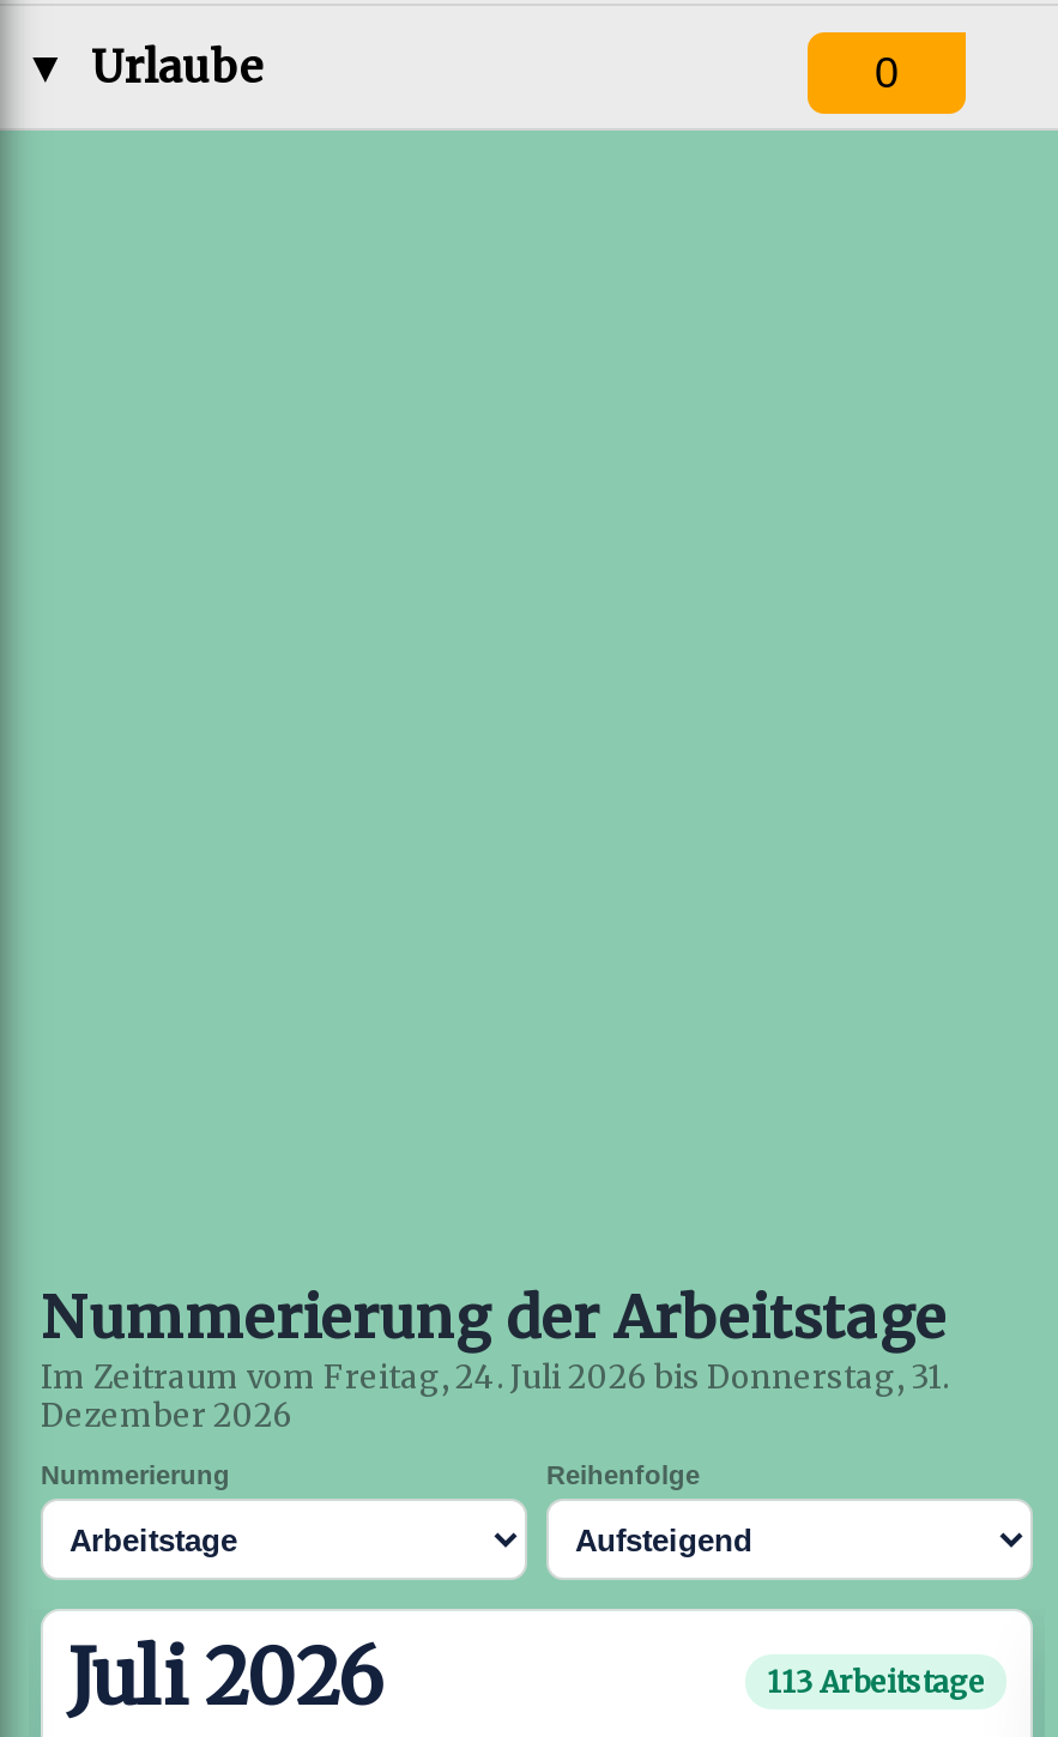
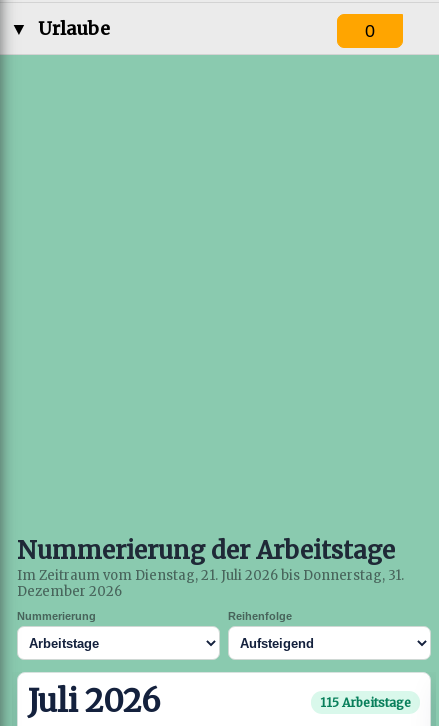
[41,1357,949,1398] Im Zeitraum vom Freitag, 24. Juli 2026 bis Donnerstag, 31. -> [17,567,404,584] Im Zeitraum vom Dienstag, 21. Juli 2026 bis Donnerstag, 31.
[767,1663,985,1699] 113 Arbeitstage -> [320,694,411,709] 115 Arbeitstage

